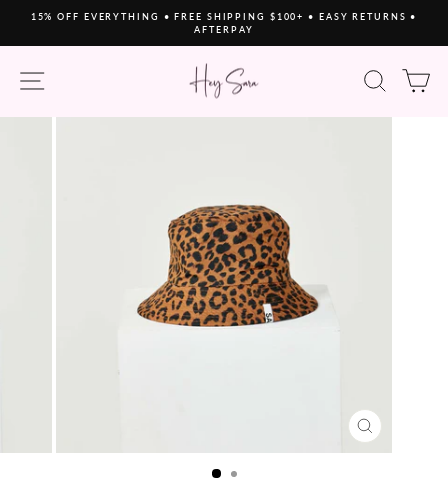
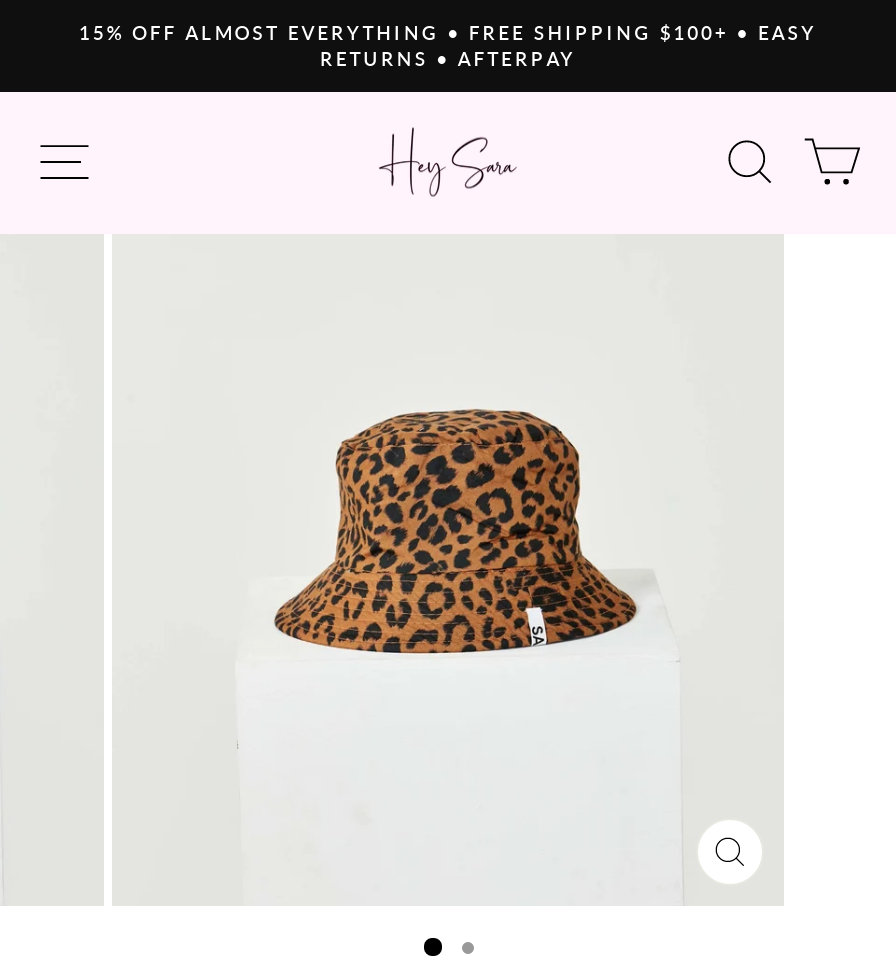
[31,11,417,35] 15% OFF EVERYTHING • FREE SHIPPING $100+ • EASY RETURNS • | AFTERPAY -> [79,22,817,70] 15% OFF ALMOST EVERYTHING • FREE SHIPPING $100+ • EASY | RETURNS • AFTERPAY

